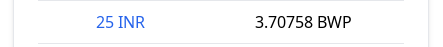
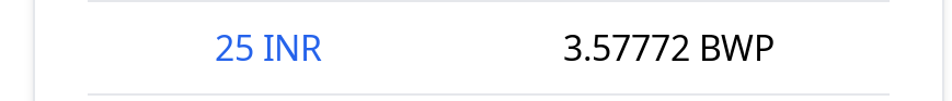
[255,11,352,33] 3.70758 BWP -> [563,24,776,72] 3.57772 BWP

